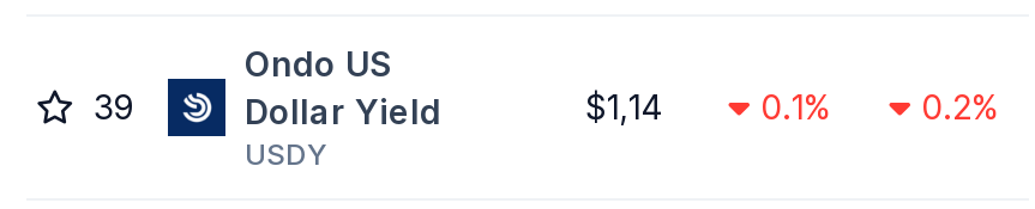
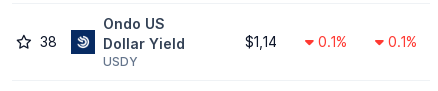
[94,86,134,127] 39 -> [40,33,57,50] 38
[921,86,998,127] 0.2% -> [388,33,417,50] 0.1%

